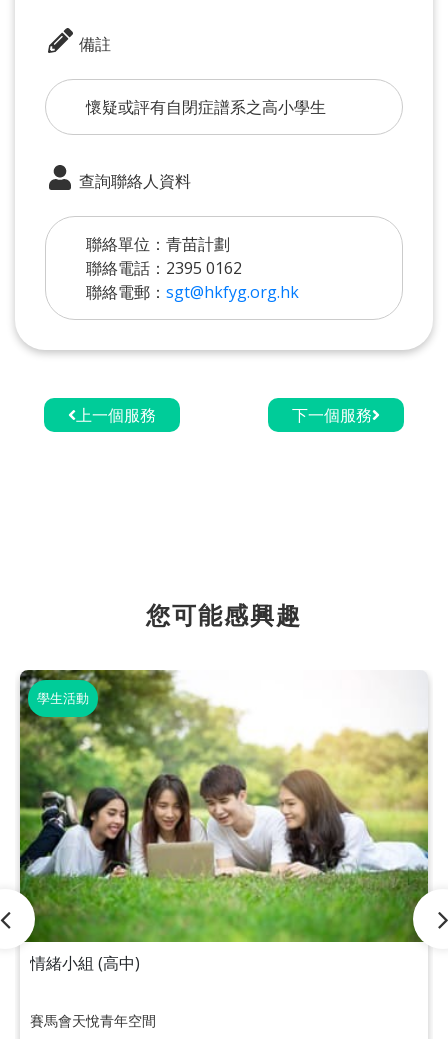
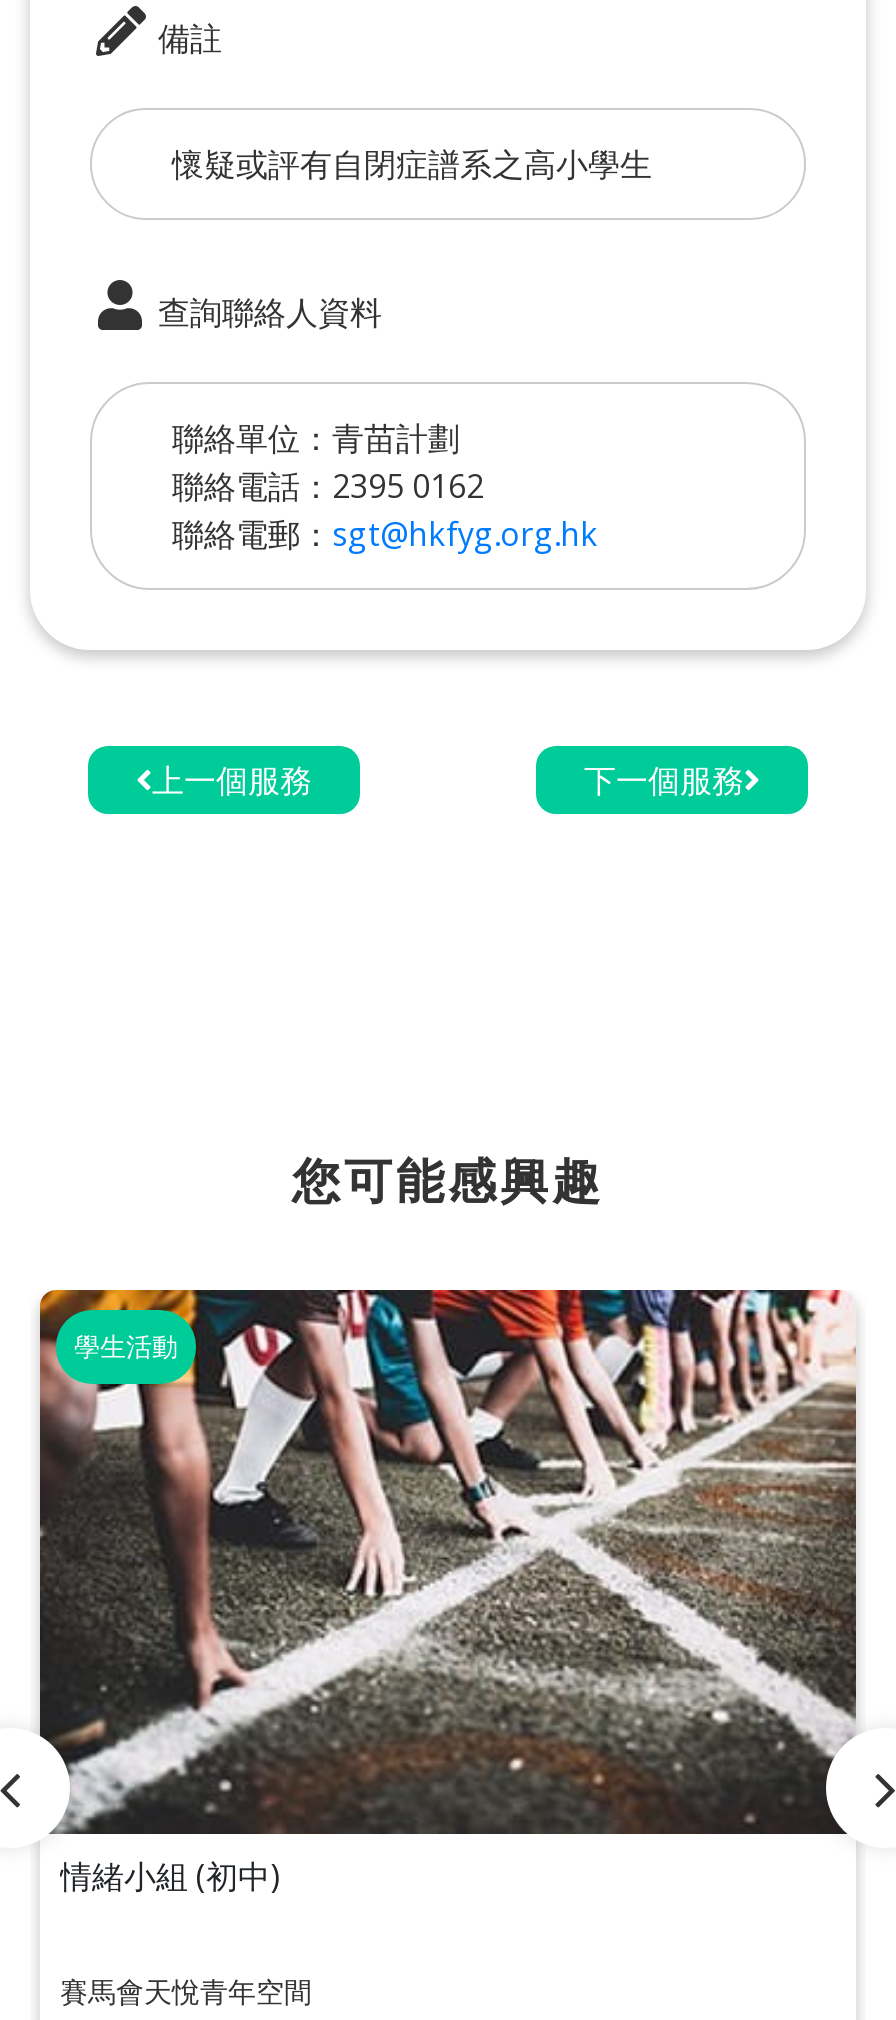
[19,669,429,974] [image] | 情緒小組 (高中) -> [38,1288,858,1897] [image] | 情緒小組 (初中)

